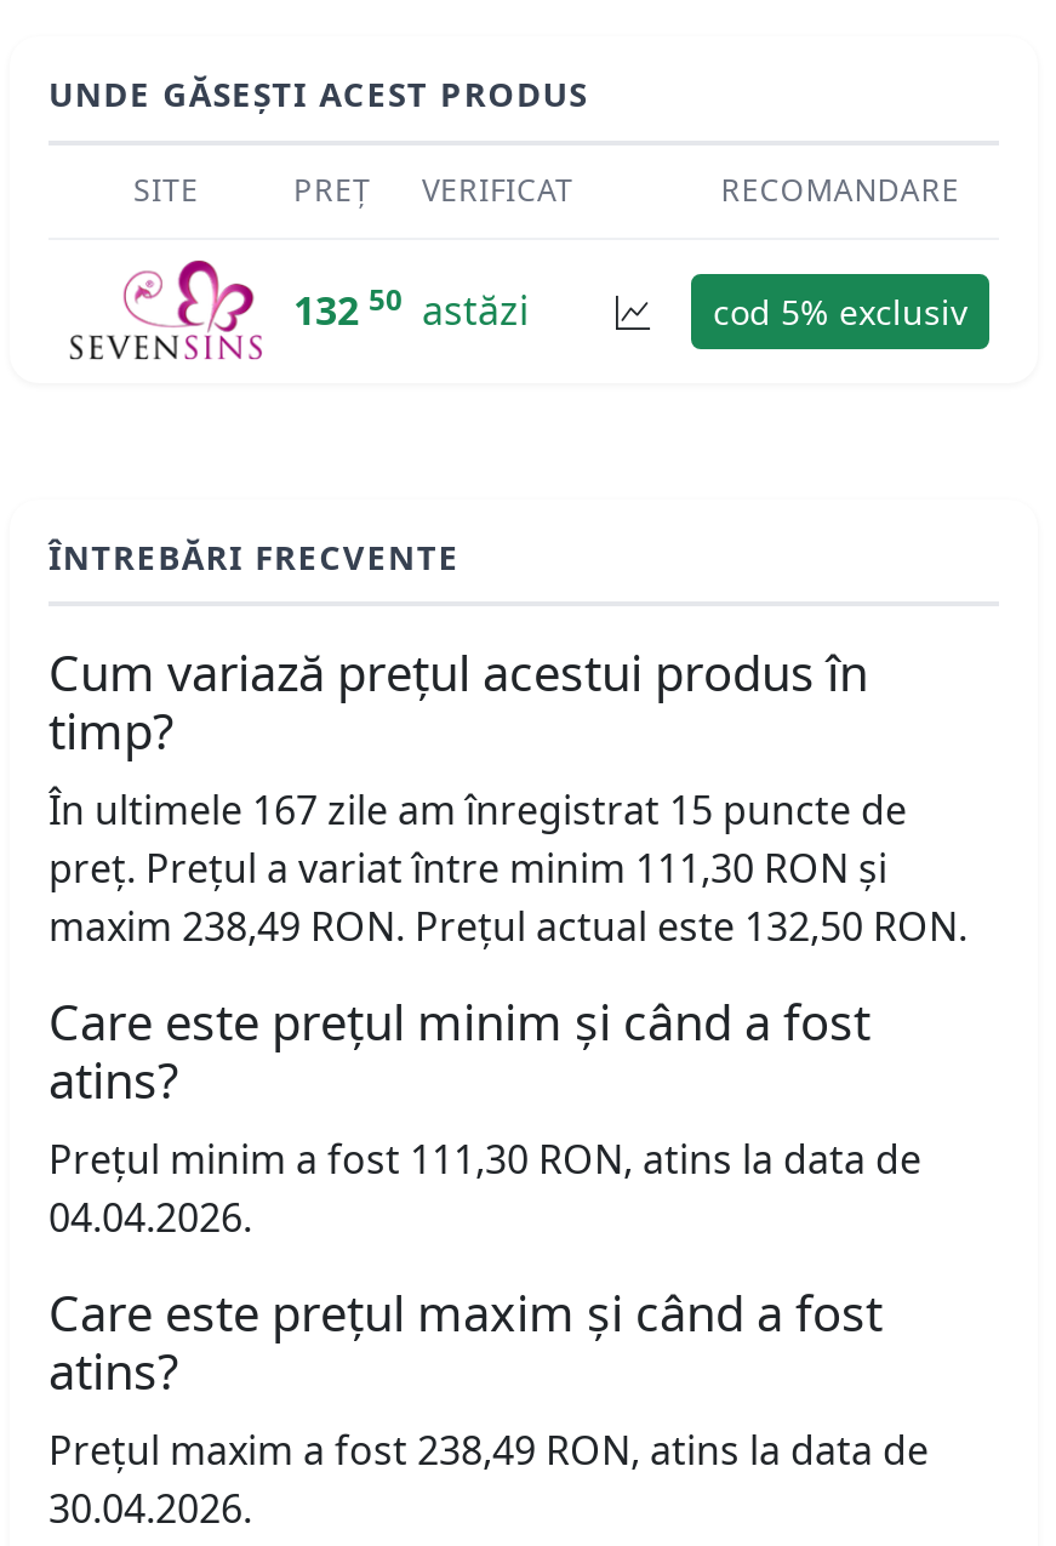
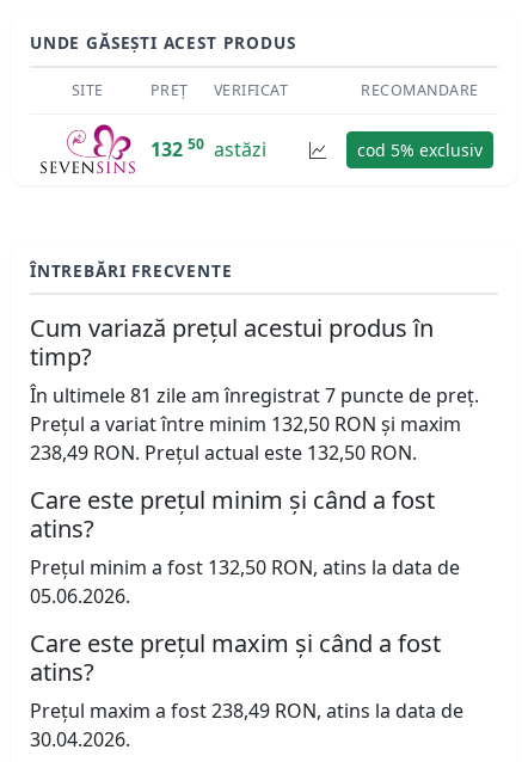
[48,784,967,954] În ultimele 167 zile am înregistrat 15 puncte de | preț. Prețul a variat între minim 111,30 RON și | maxim 238,49 RON. Prețul actual este 132,50 RON. -> [30,382,479,466] În ultimele 81 zile am înregistrat 7 puncte de preț. | Prețul a variat între minim 132,50 RON și maxim | 238,49 RON. Prețul actual este 132,50 RON.
[48,1133,921,1186] Prețul minim a fost 111,30 RON, atins la data de -> [30,554,460,581] Prețul minim a fost 132,50 RON, atins la data de
[48,1191,252,1245] 04.04.2026. -> [30,583,130,609] 05.06.2026.

